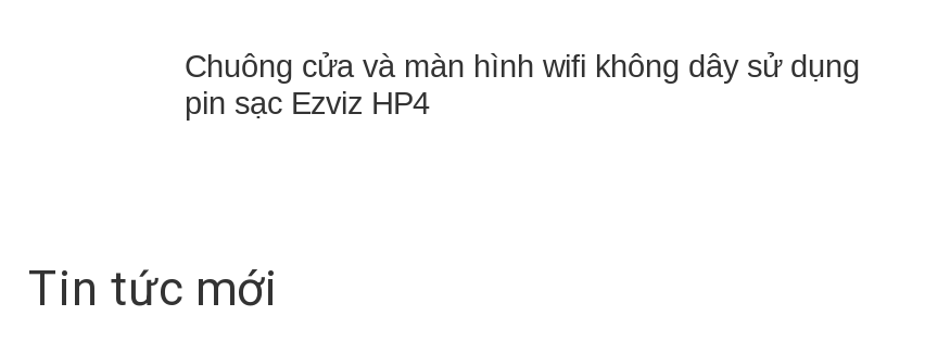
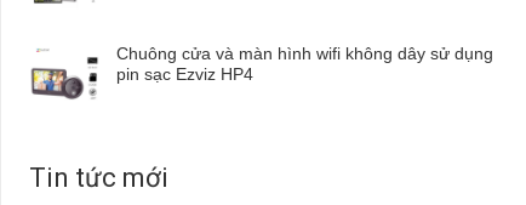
none -> [30,47,99,101] [image]

